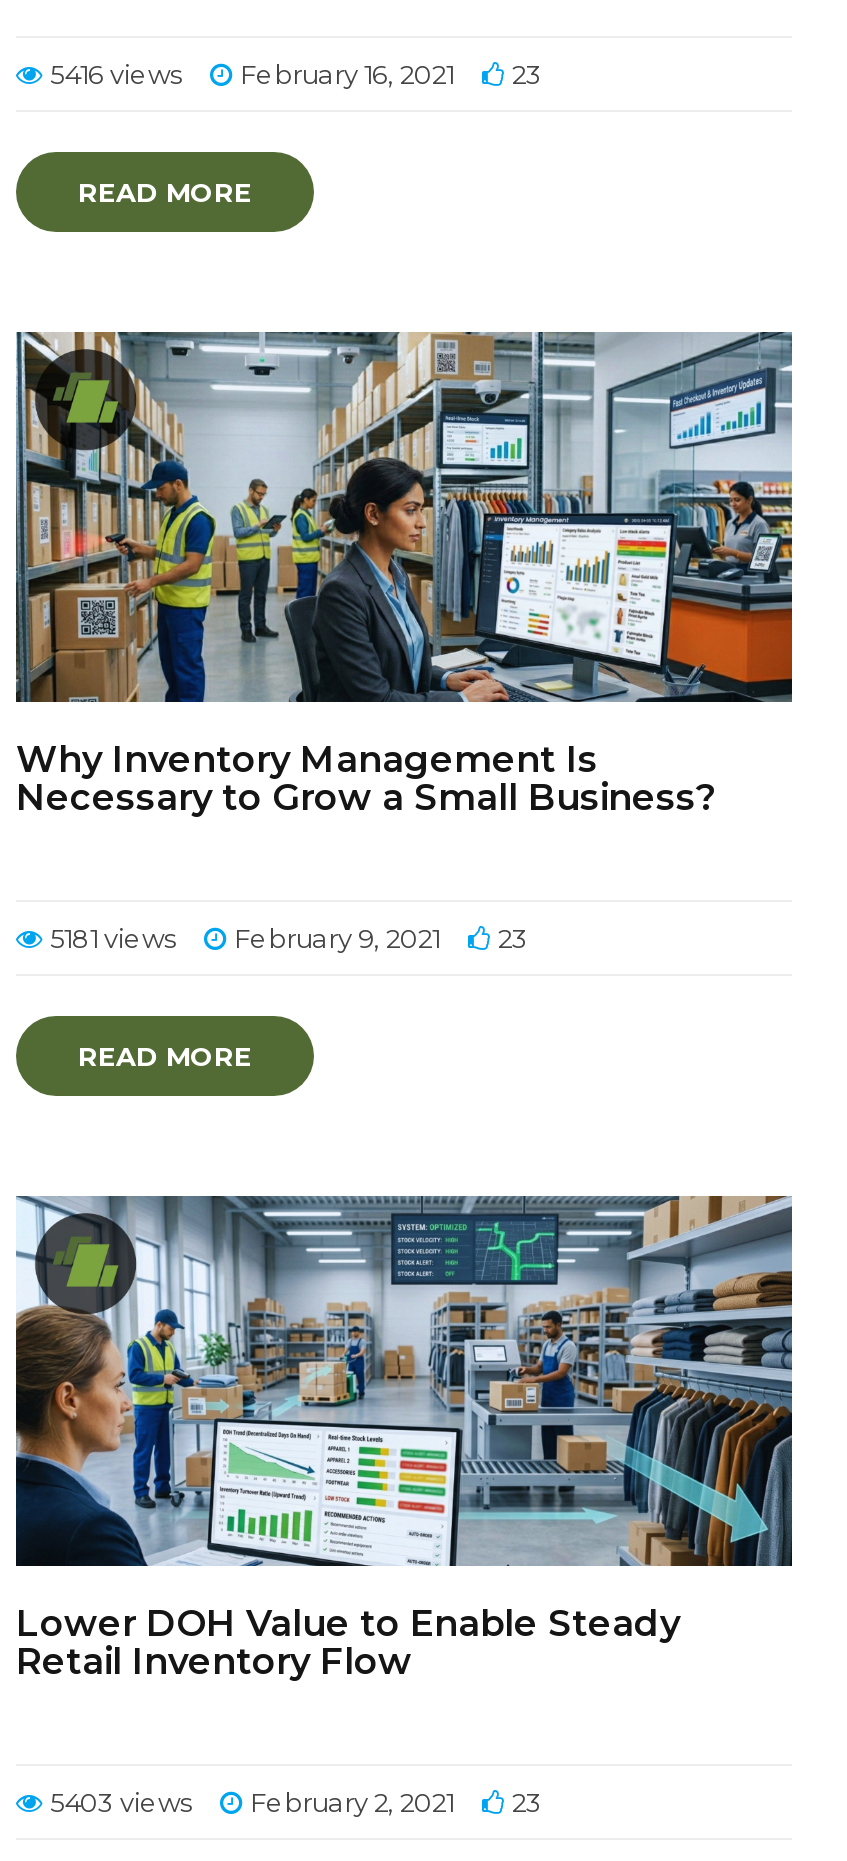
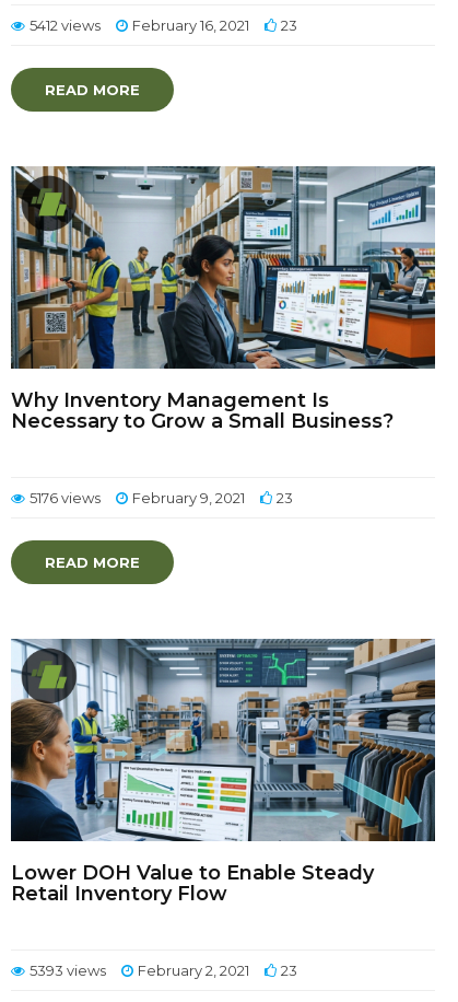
[50,58,542,90] 5416 views February 16, 2021 23 -> [30,16,297,34] 5412 views February 16, 2021 23
[50,922,528,954] 5181 views February 9, 2021 23 -> [30,489,293,506] 5176 views February 9, 2021 23
[50,1786,542,1818] 5403 views February 2, 2021 23 -> [30,962,297,979] 5393 views February 2, 2021 23

